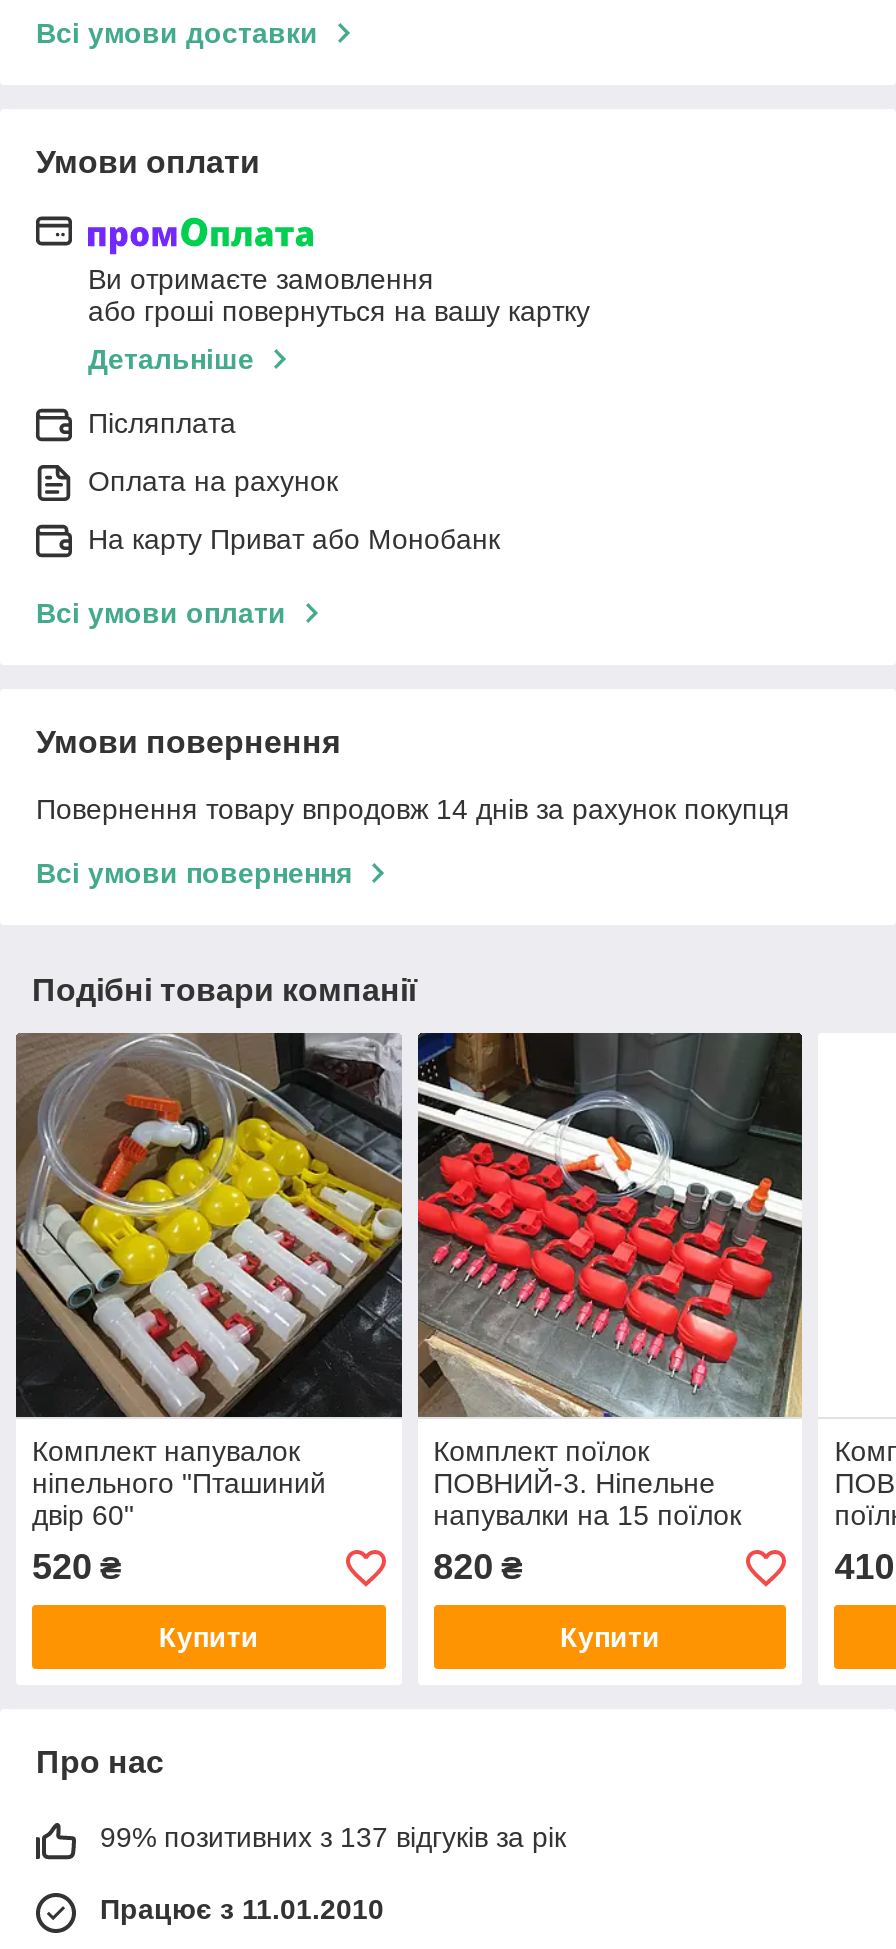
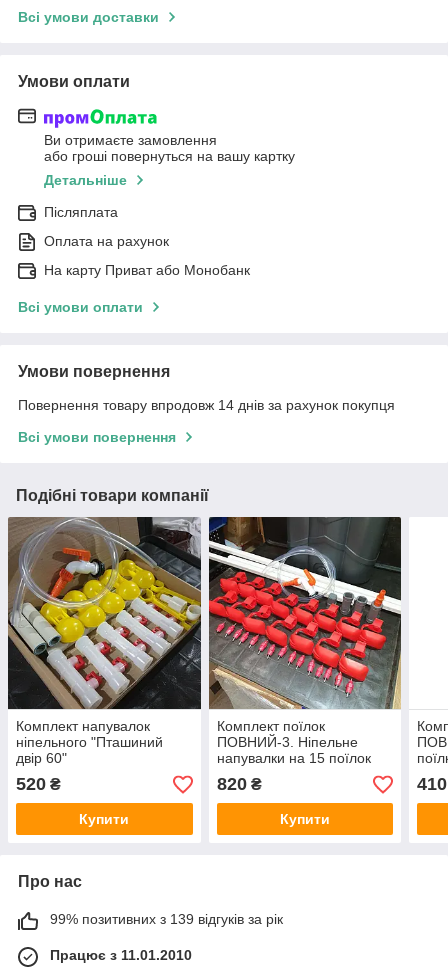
[100,1822,566,1854] 99% позитивних з 137 відгуків за рік -> [50,911,283,927] 99% позитивних з 139 відгуків за рік

